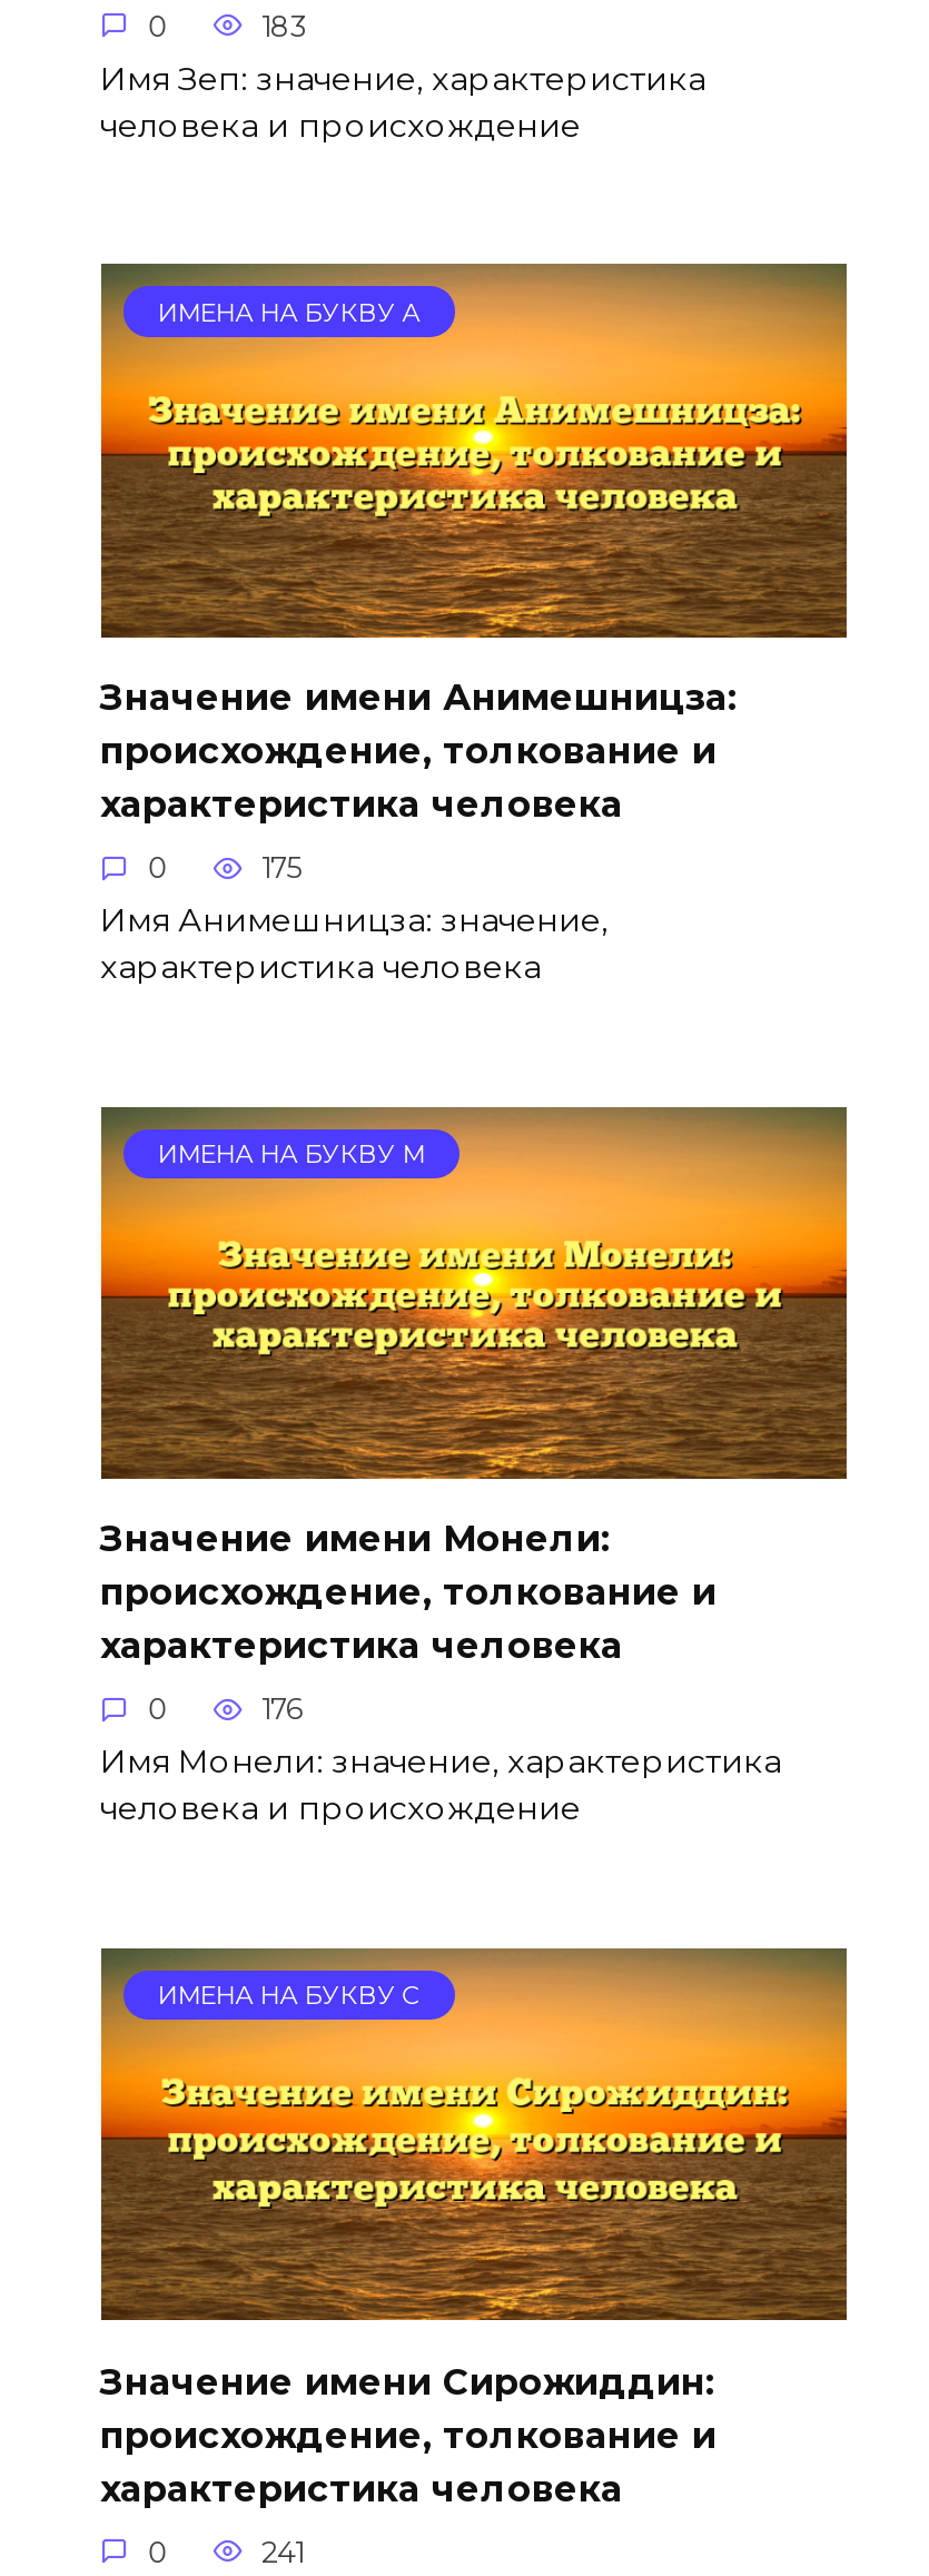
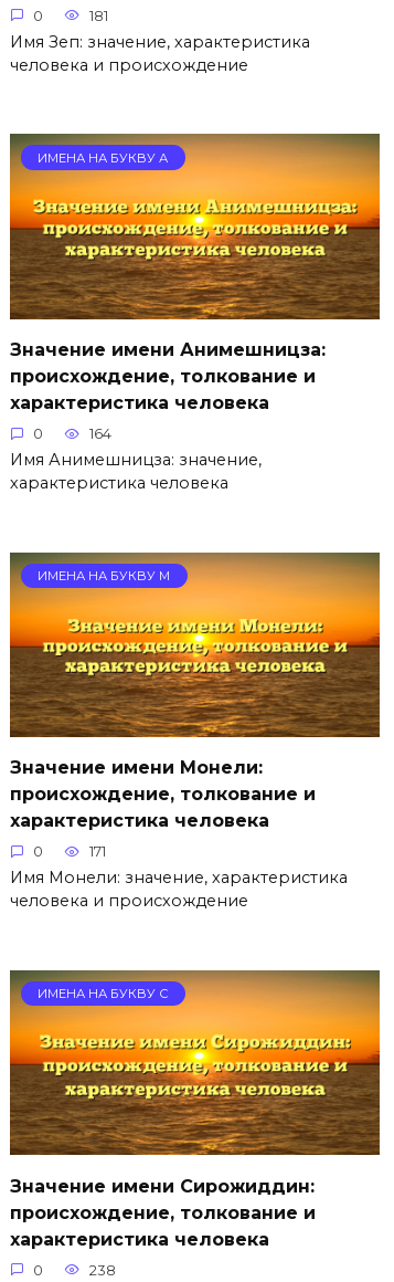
[261,10,308,43] 183 -> [89,8,108,24] 181
[261,852,302,885] 175 -> [89,426,111,442] 164
[261,1693,304,1727] 176 -> [89,844,106,860] 171
[261,2535,304,2569] 241 -> [89,1262,116,1278] 238

